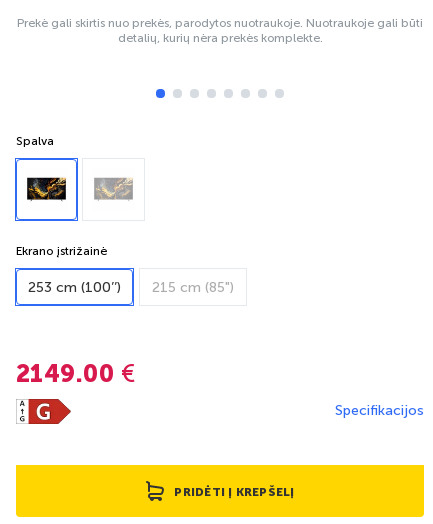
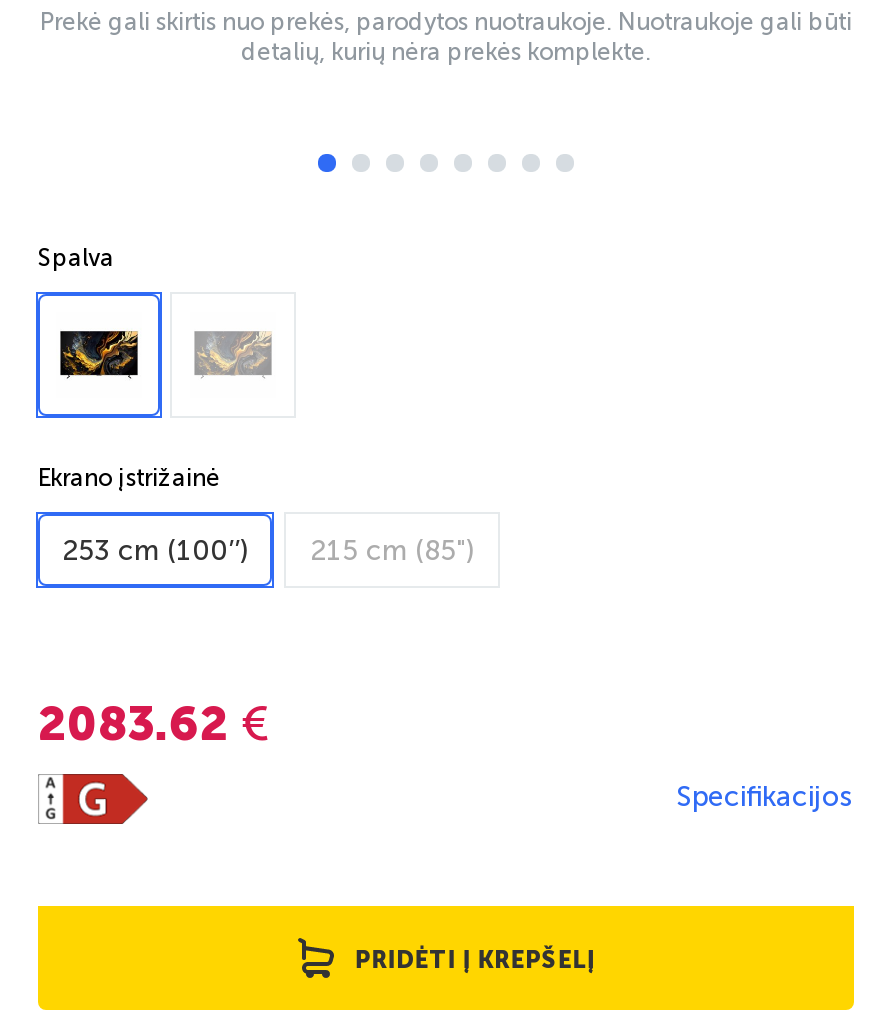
[16,359,135,388] 2149.00 € -> [38,694,271,752] 2083.62 €

